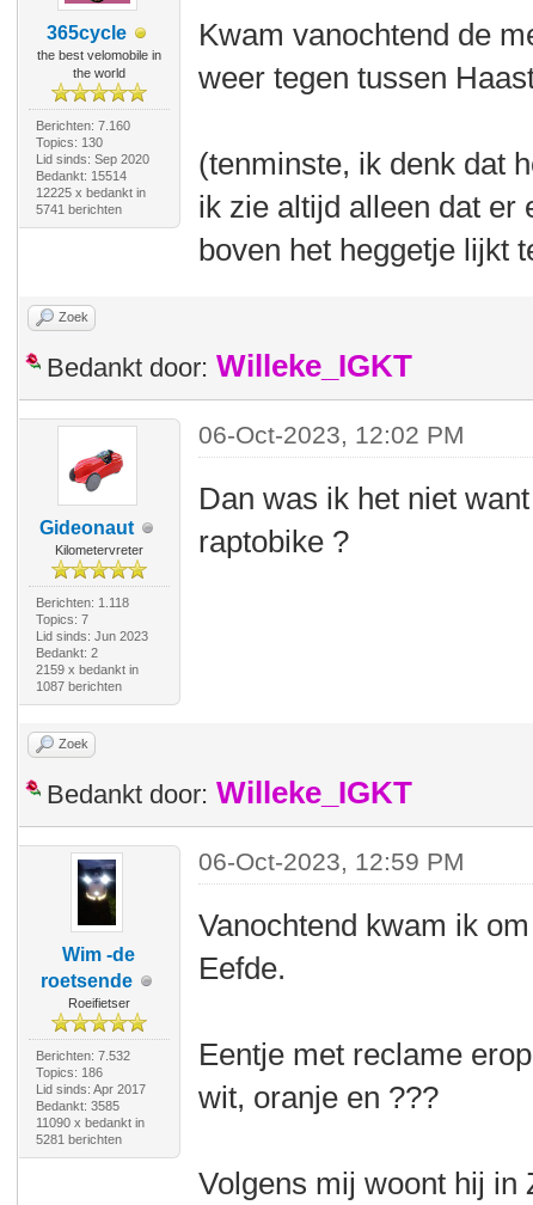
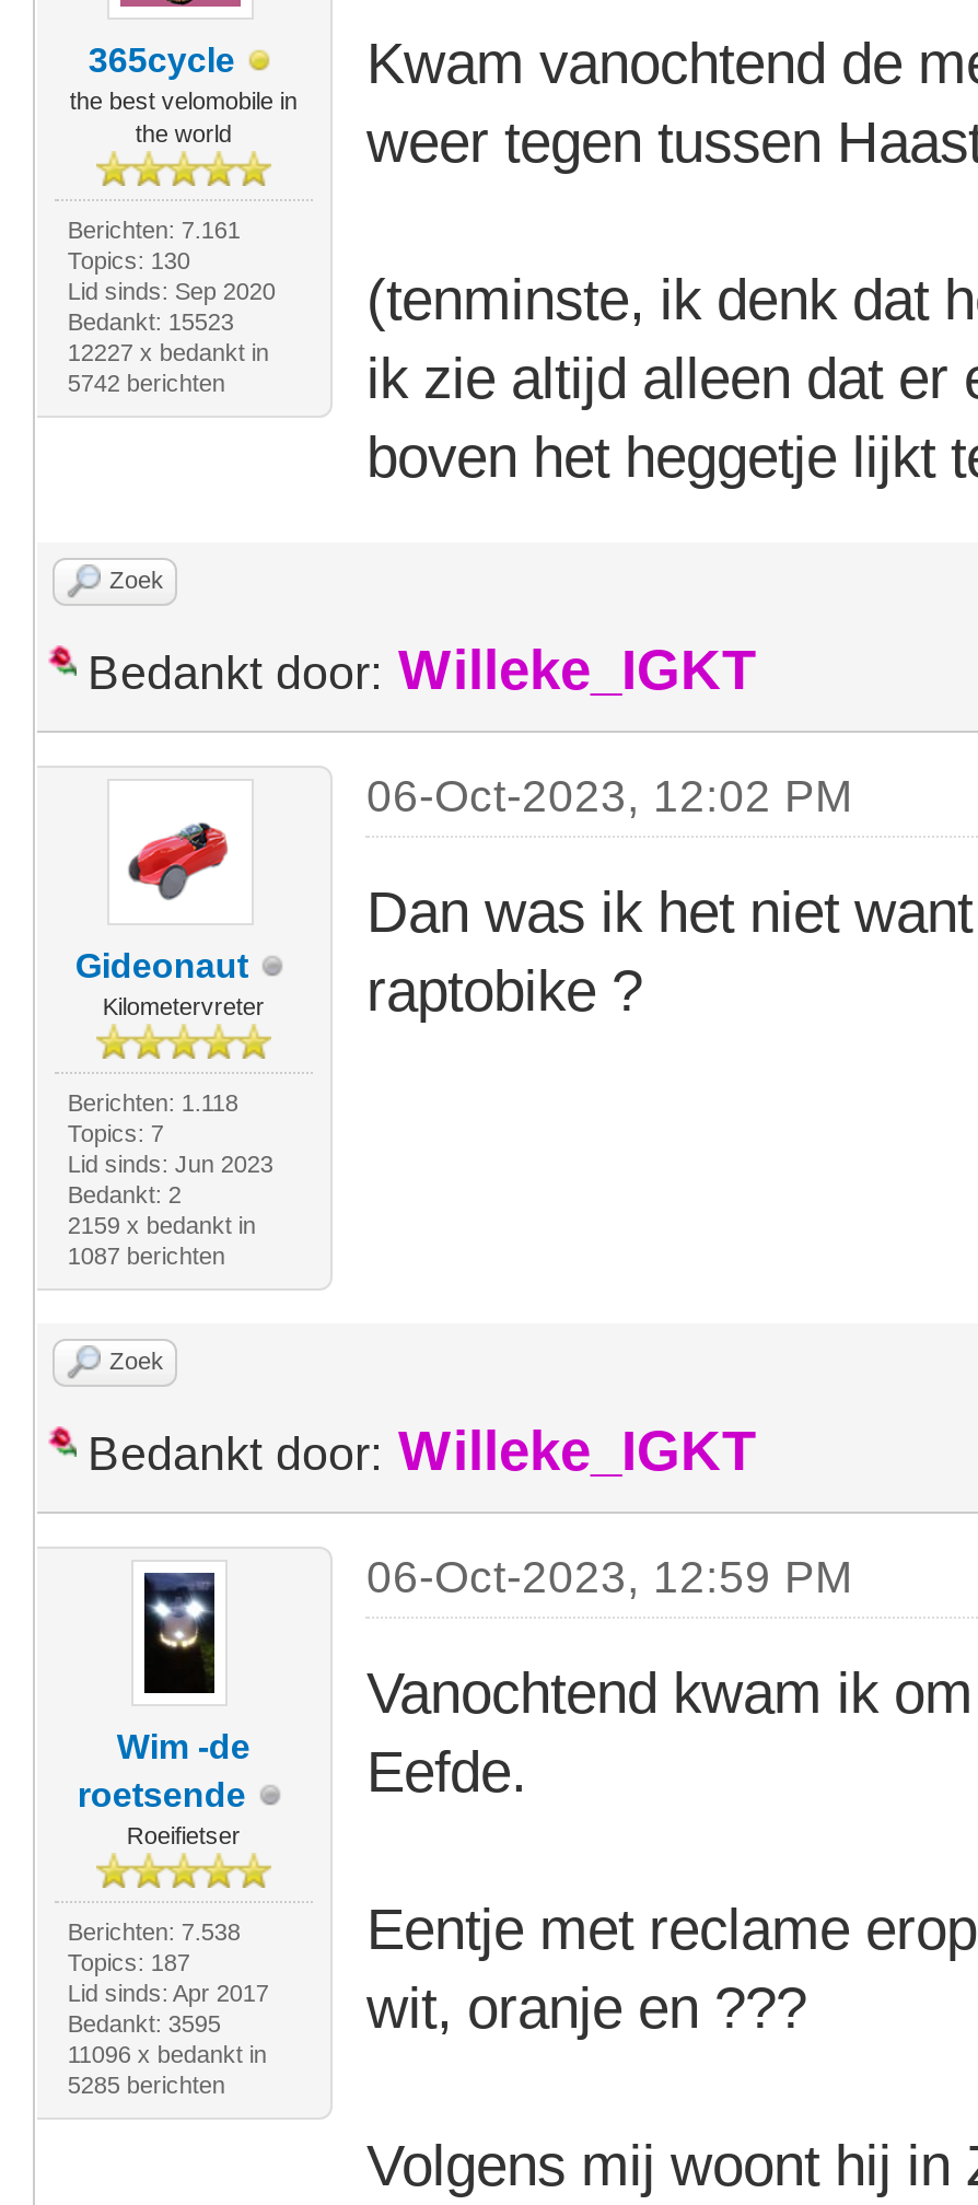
[36,118,130,133] Berichten: 7.160 -> [68,217,240,243] Berichten: 7.161
[36,169,127,183] Bedankt: 15514 -> [68,308,234,335] Bedankt: 15523
[36,185,146,200] 12225 x bedankt in -> [68,339,269,365] 12227 x bedankt in
[36,202,122,216] 5741 berichten -> [68,370,225,396] 5742 berichten
[36,1048,130,1063] Berichten: 7.532 -> [68,1918,240,1945] Berichten: 7.538
[36,1065,103,1079] Topics: 186 -> [68,1949,190,1975] Topics: 187
[36,1099,119,1113] Bedankt: 3585 -> [68,2010,221,2037] Bedankt: 3595
[36,1115,144,1130] 11090 x bedankt in -> [68,2041,267,2067] 11096 x bedankt in
[36,1132,122,1146] 5281 berichten -> [68,2072,225,2098] 5285 berichten

